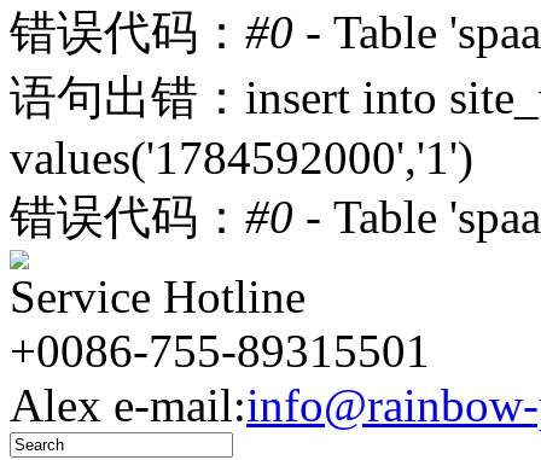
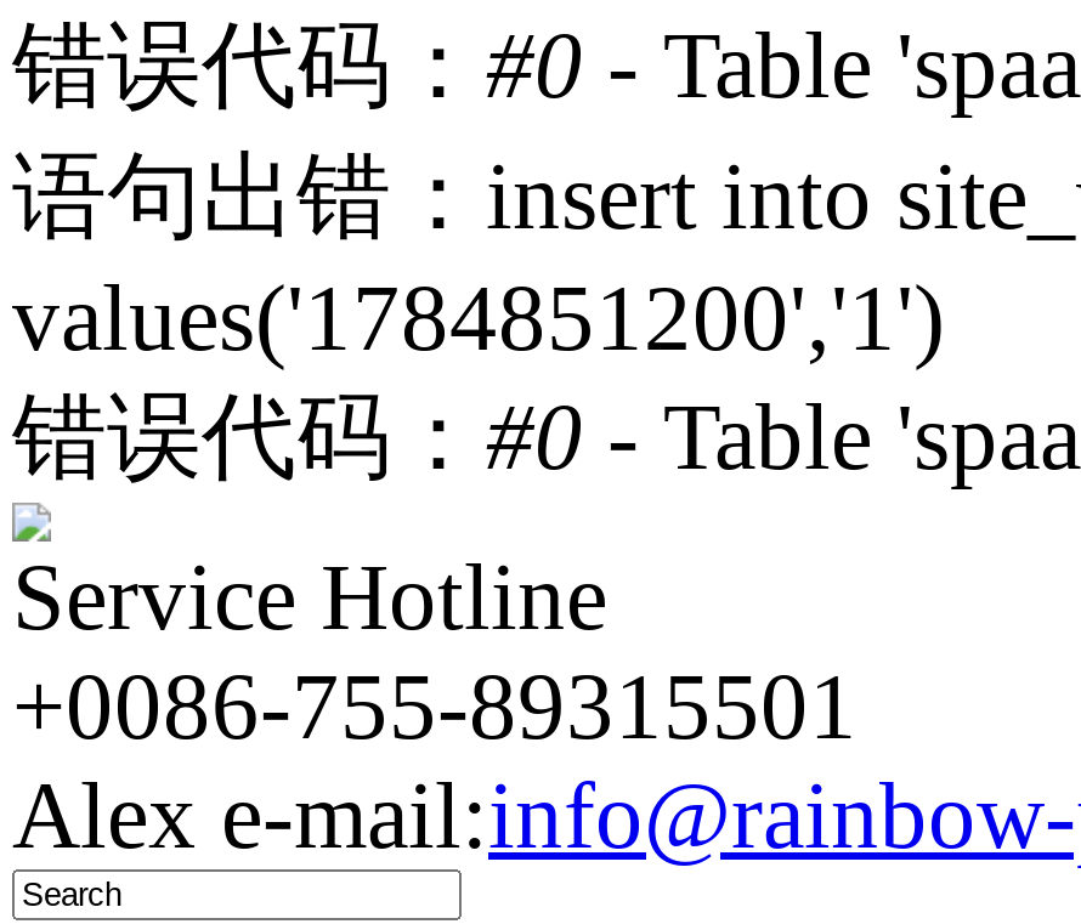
[10,132,473,184] values('1784592000','1') -> [12,265,945,369] values('1784851200','1')

